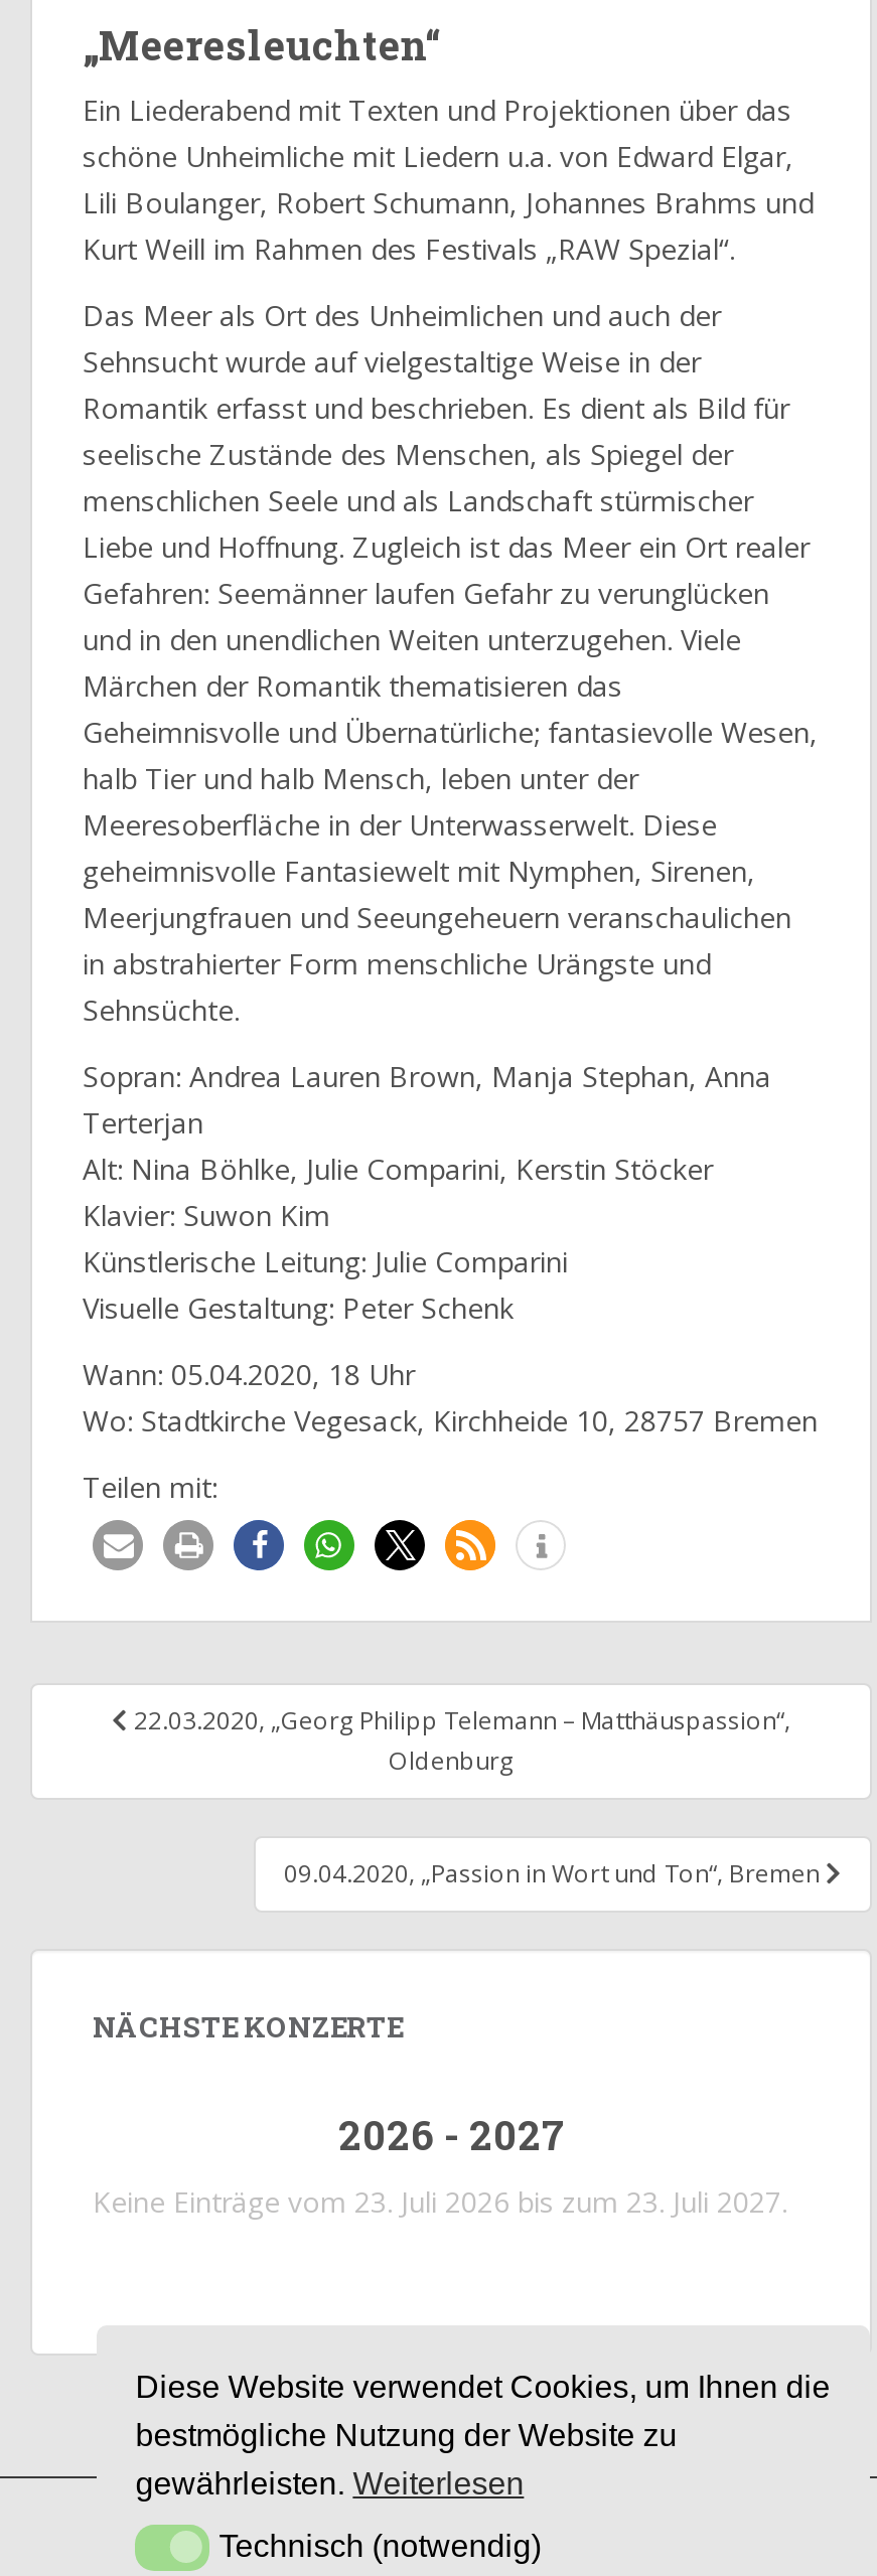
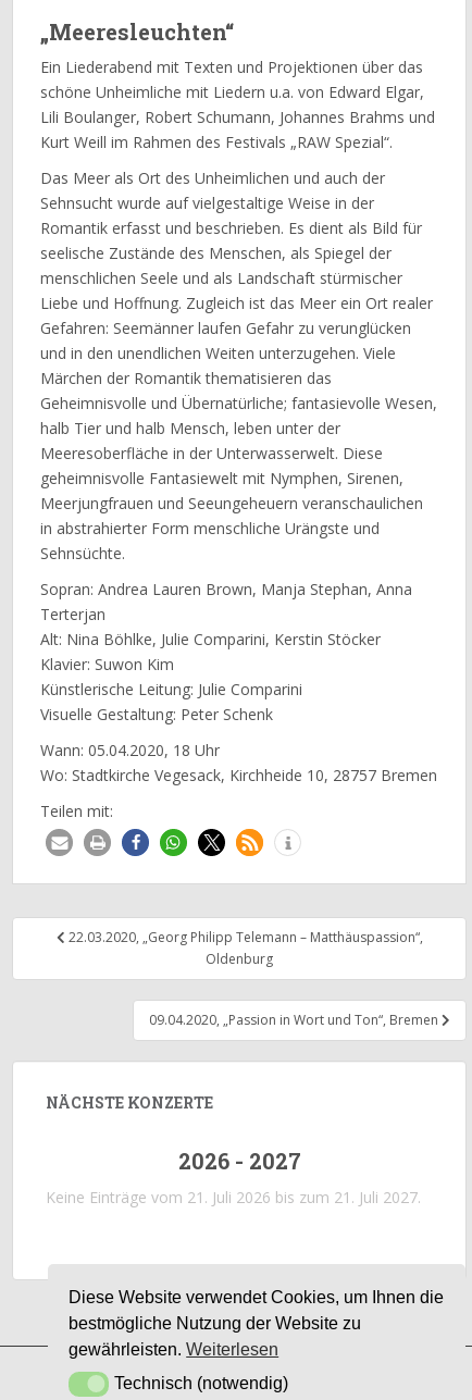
[93,2183,787,2221] Keine Einträge vom 23. Juli 2026 bis zum 23. Juli 2027. -> [46,1187,421,1208] Keine Einträge vom 21. Juli 2026 bis zum 21. Juli 2027.

